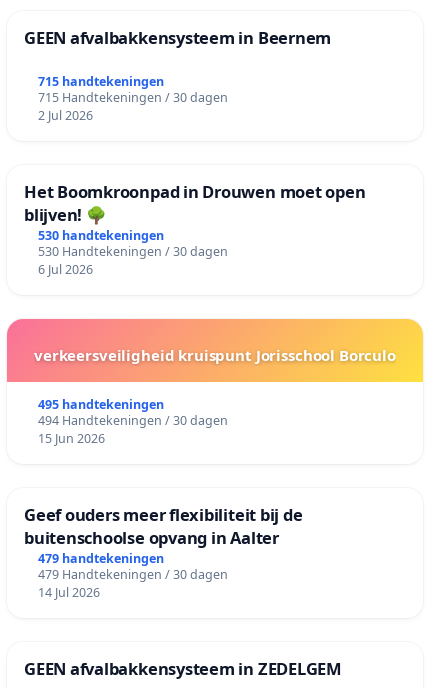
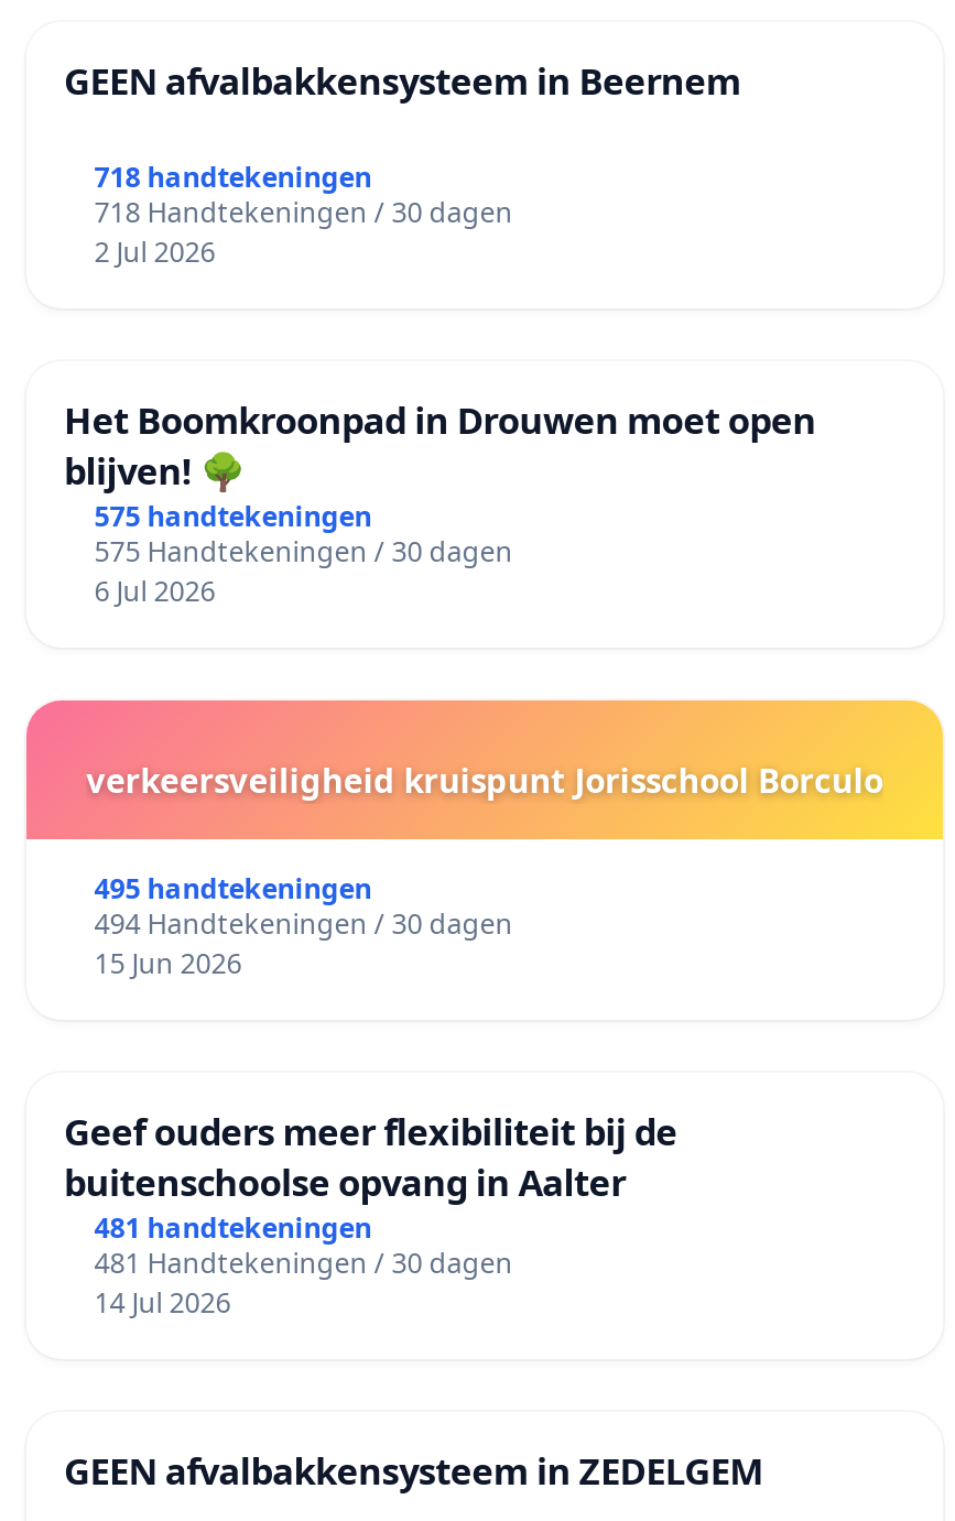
[38,73,164,90] 715 handtekeningen -> [94,158,372,196] 718 handtekeningen
[38,89,228,106] 715 Handtekeningen / 30 dagen -> [94,193,513,231] 718 Handtekeningen / 30 dagen
[38,227,164,244] 530 handtekeningen -> [94,497,372,535] 575 handtekeningen
[38,243,228,260] 530 Handtekeningen / 30 dagen -> [94,532,513,570] 575 Handtekeningen / 30 dagen
[38,549,164,566] 479 handtekeningen -> [94,1208,372,1246] 481 handtekeningen
[38,565,228,582] 479 Handtekeningen / 30 dagen -> [94,1243,513,1281] 481 Handtekeningen / 30 dagen

